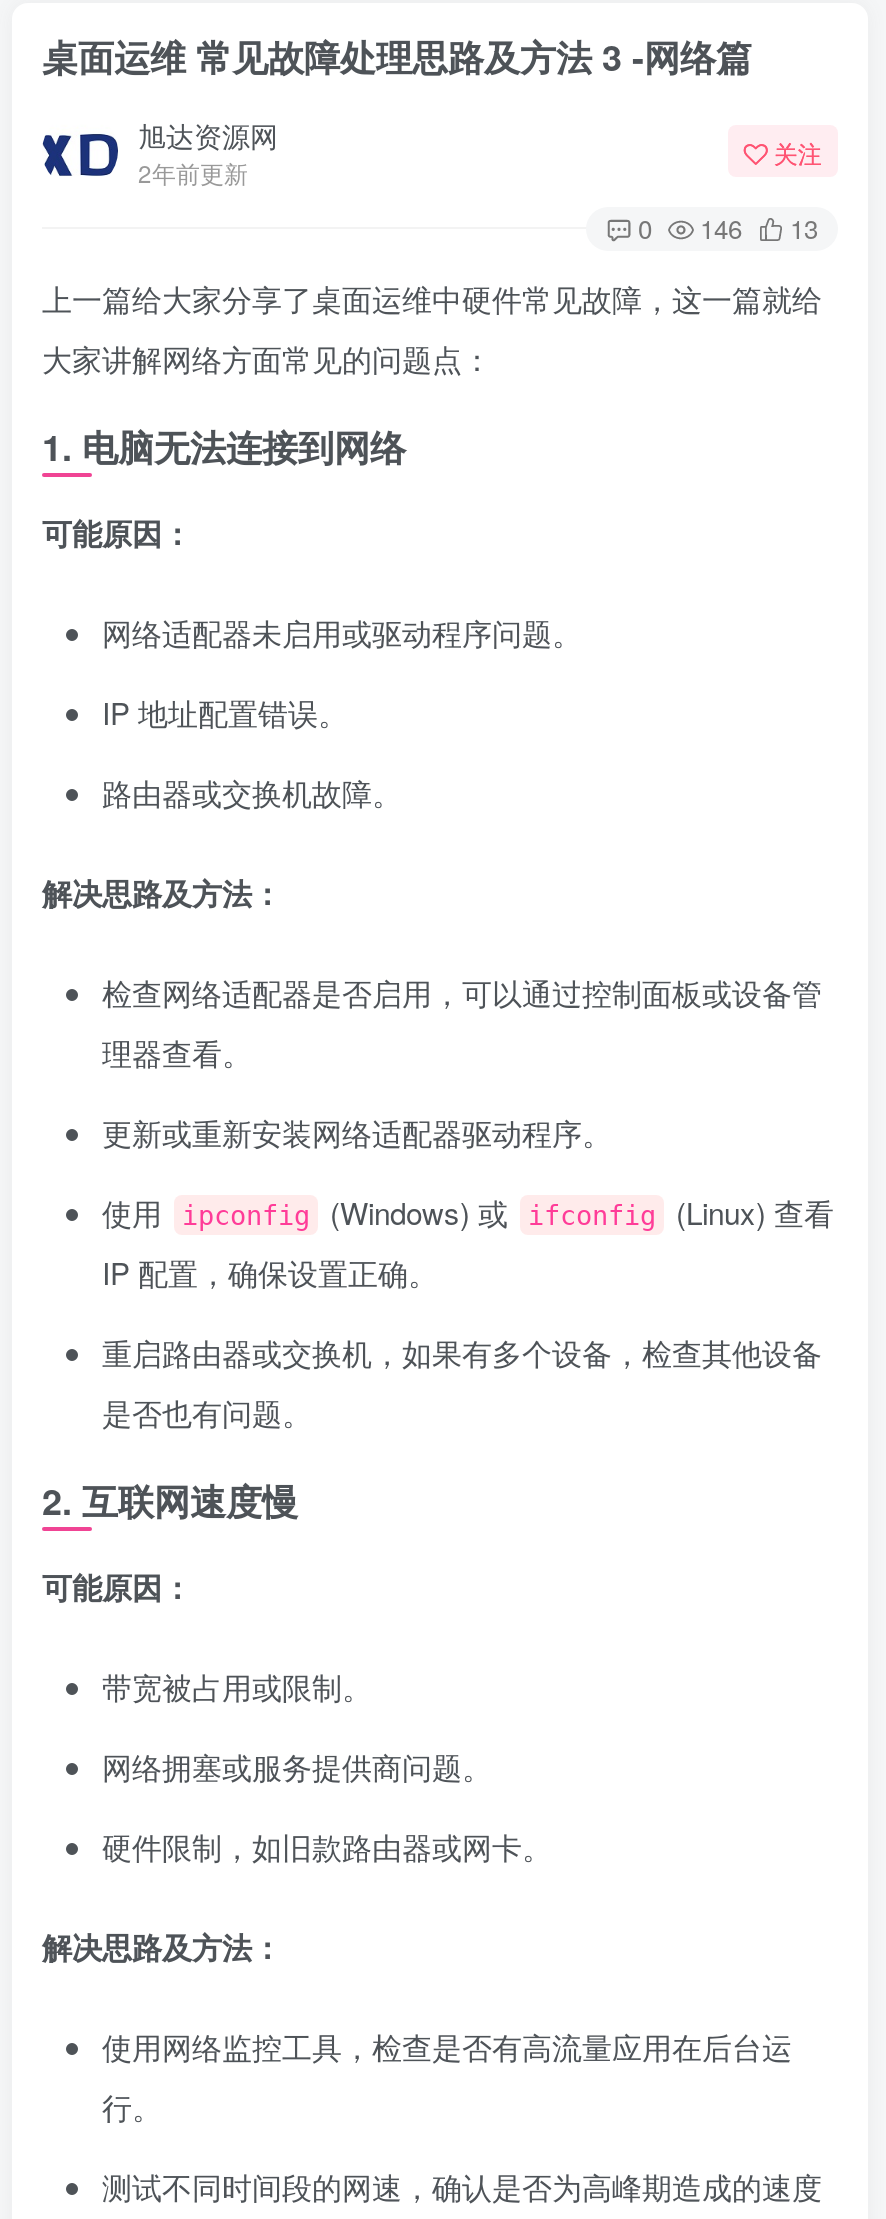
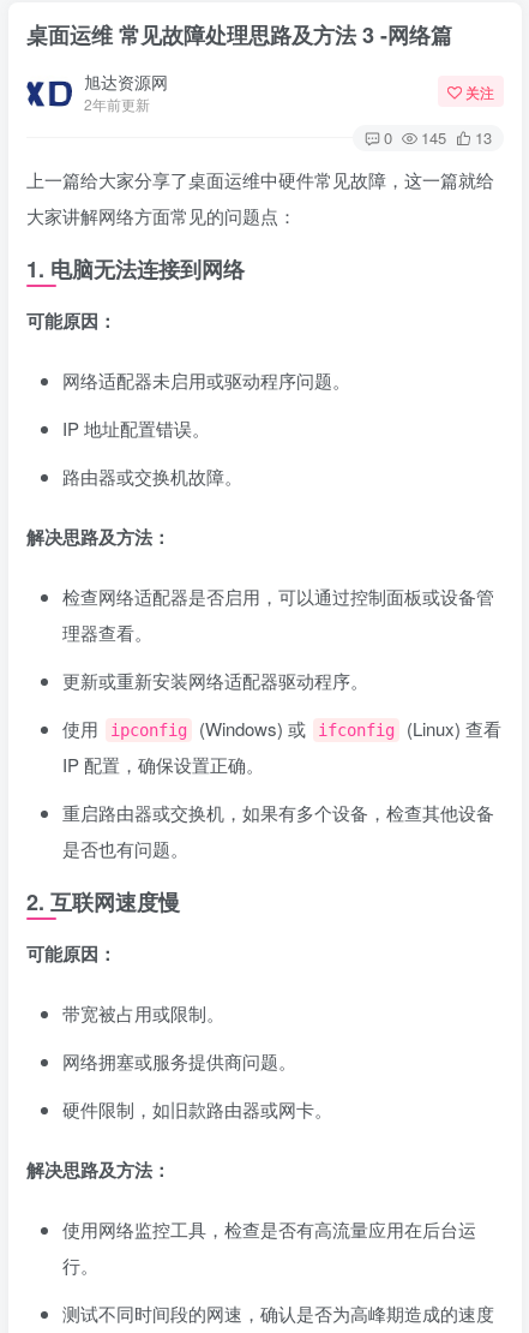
[638,209,818,247] 0 146 13 -> [384,126,492,149] 0 145 13

